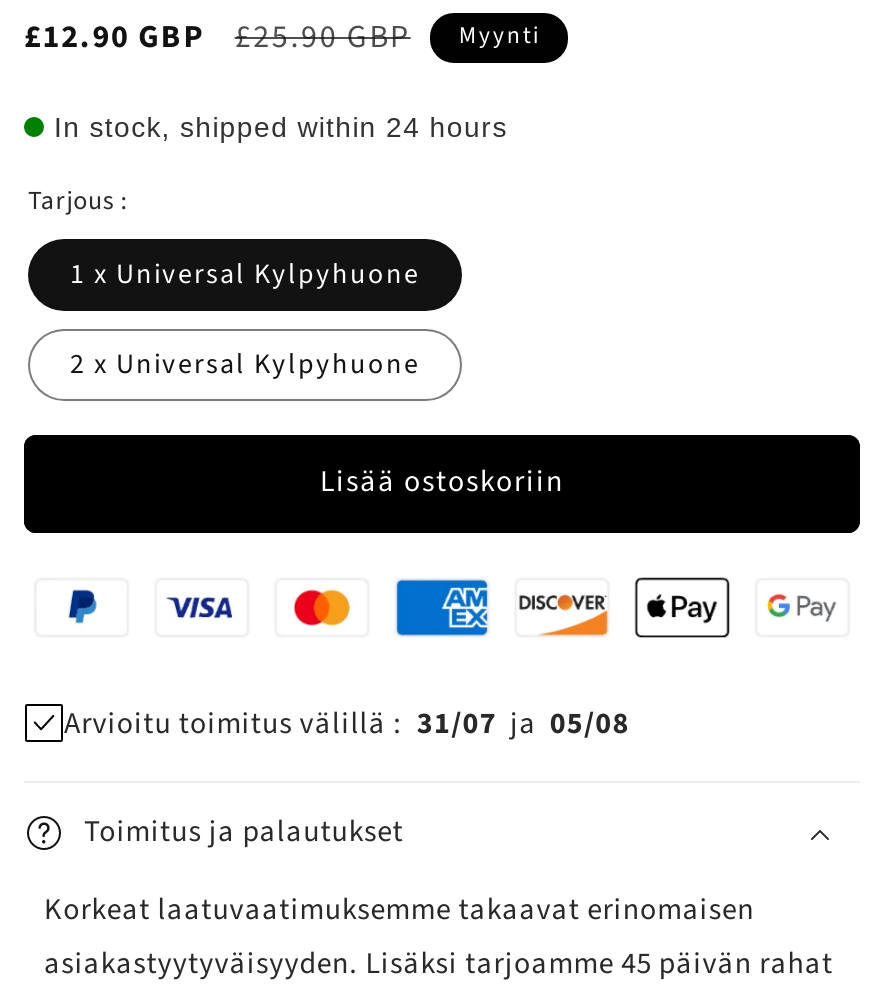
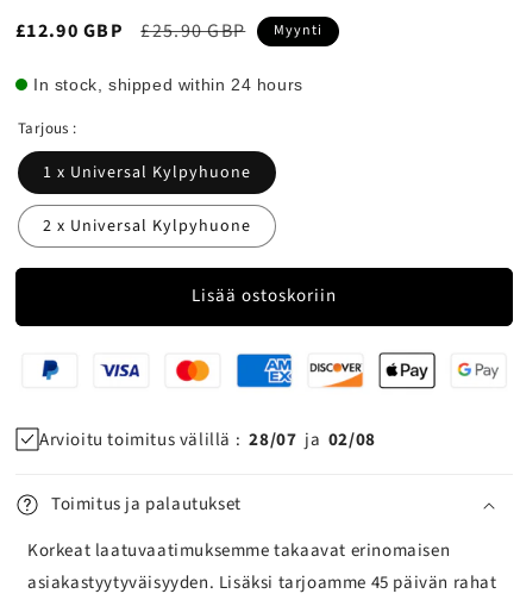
[64,703,630,745] Arvioitu toimitus välillä : 31/07 ja 05/08 -> [39,427,376,452] Arvioitu toimitus välillä : 28/07 ja 02/08

